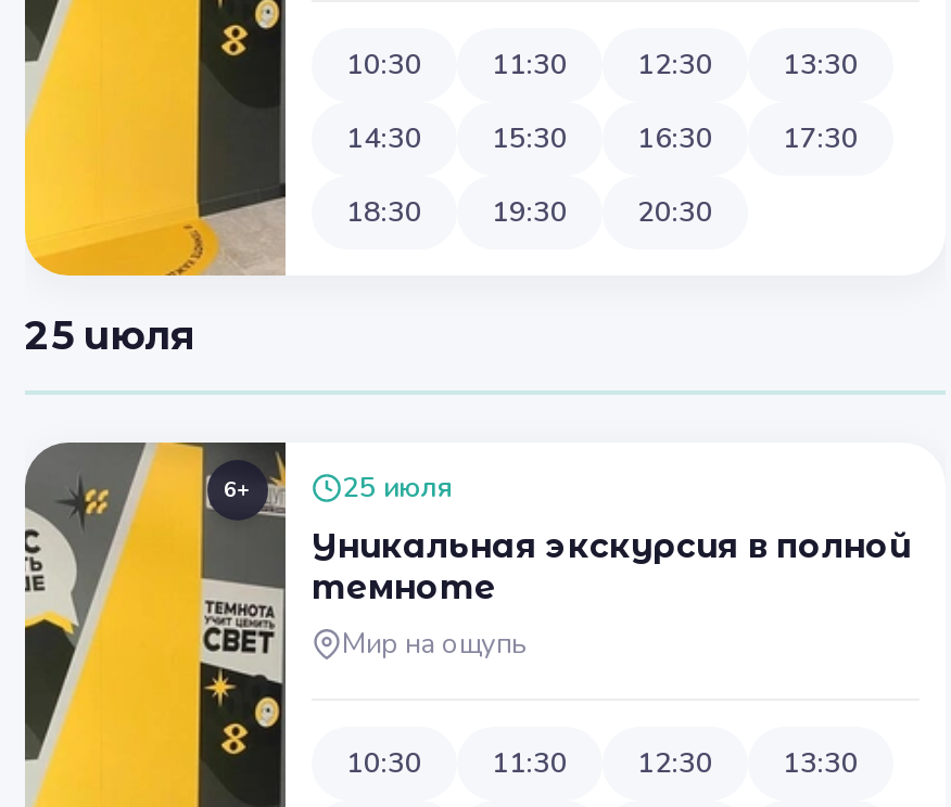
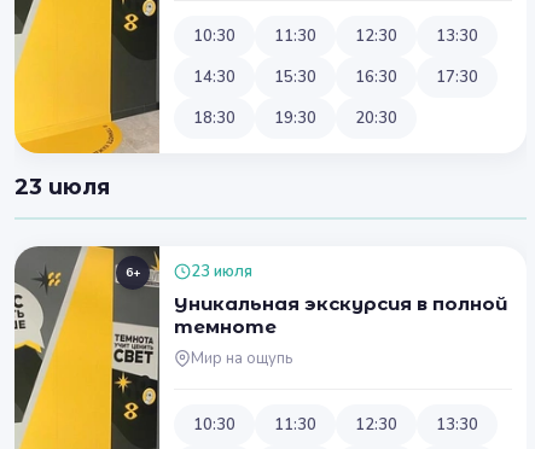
[25,312,194,360] 25 июля -> [14,174,110,200] 23 июля
[342,469,453,508] 25 июля -> [191,261,252,282] 23 июля

